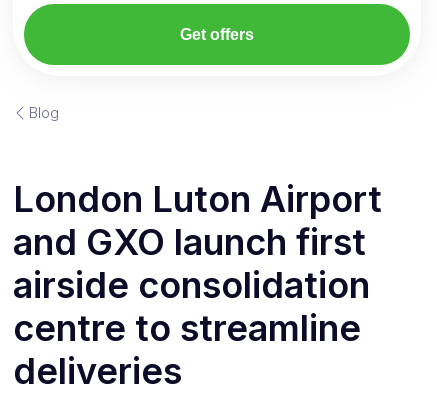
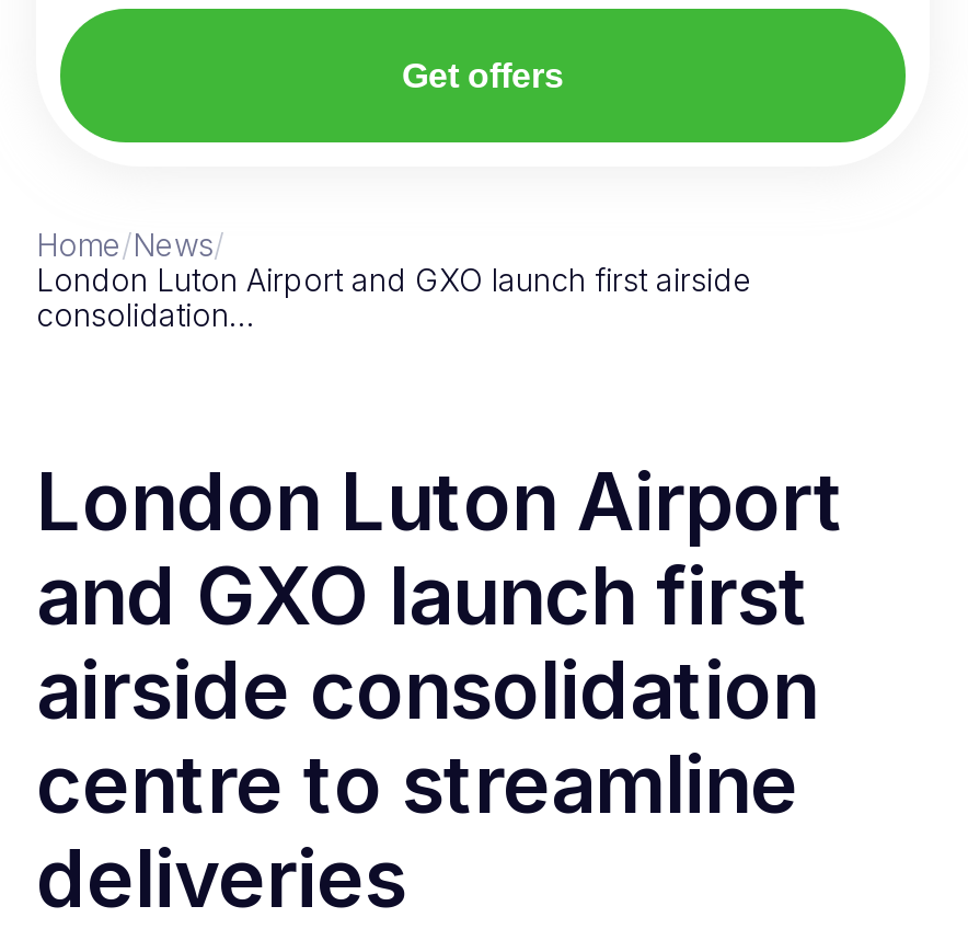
[29,103,59,122] Blog -> [36,226,752,333] Home/News/ | London Luton Airport and GXO launch first airside | consolidation…

